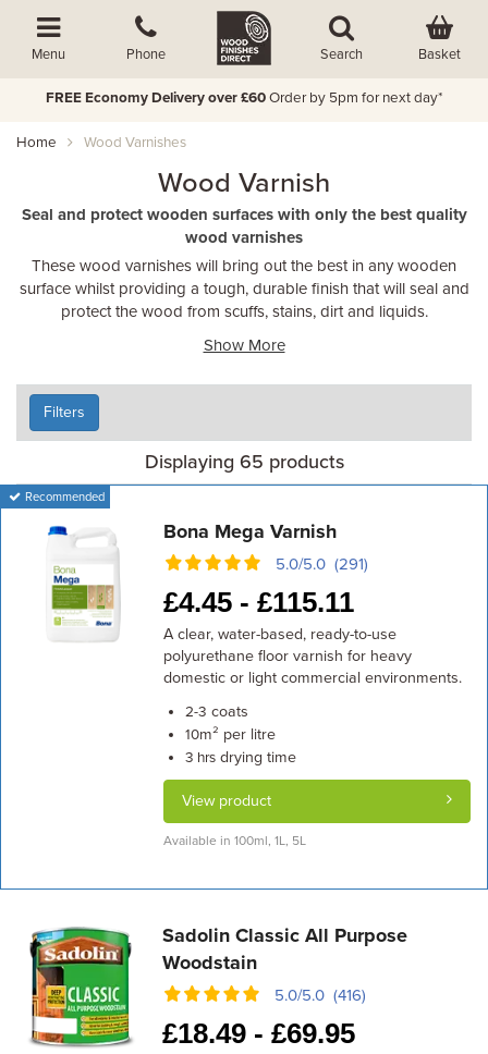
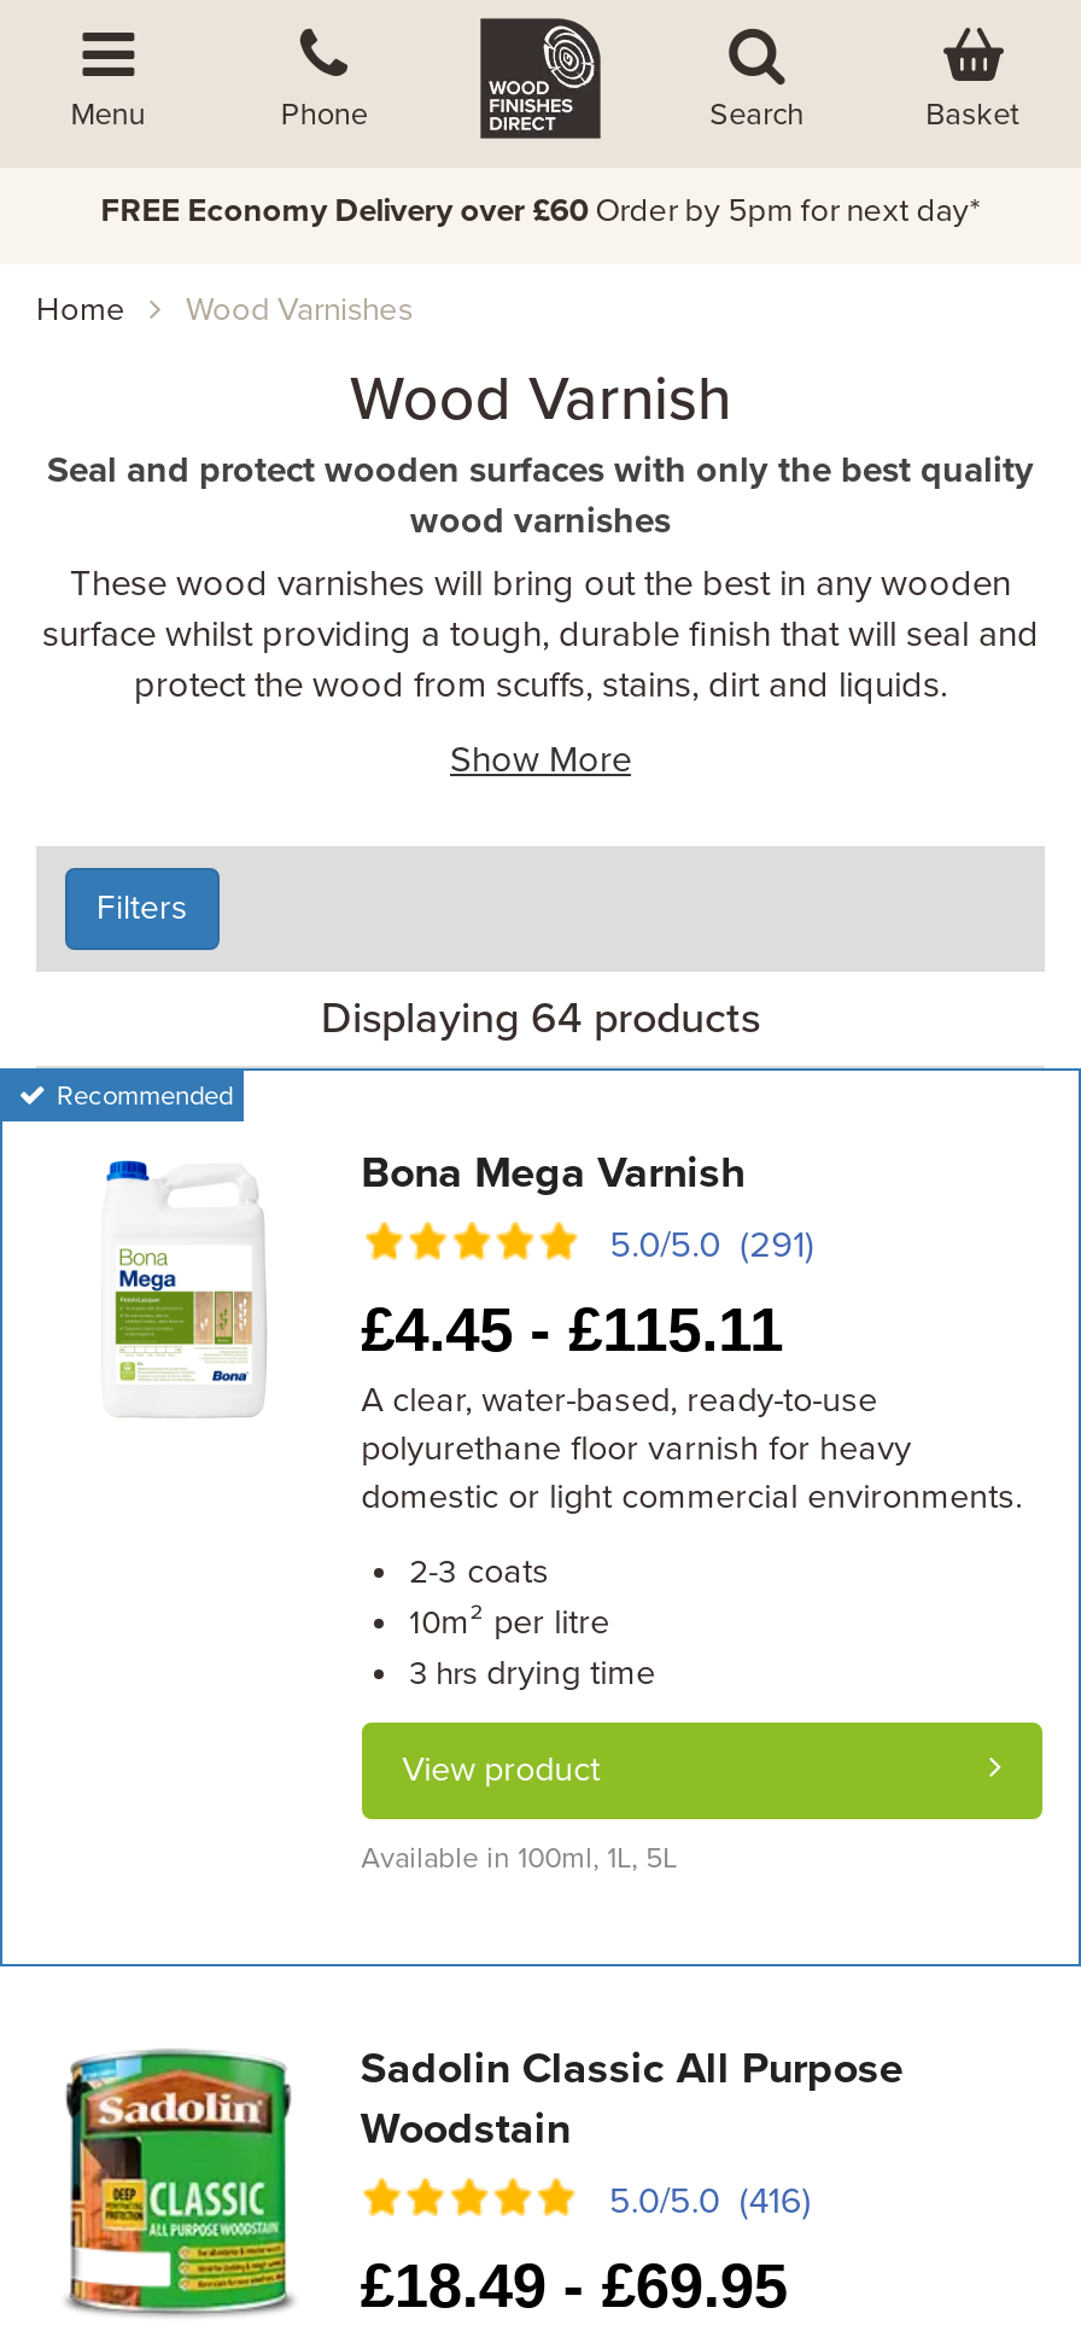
[144,450,344,474] Displaying 65 products -> [321,991,760,1044] Displaying 64 products

